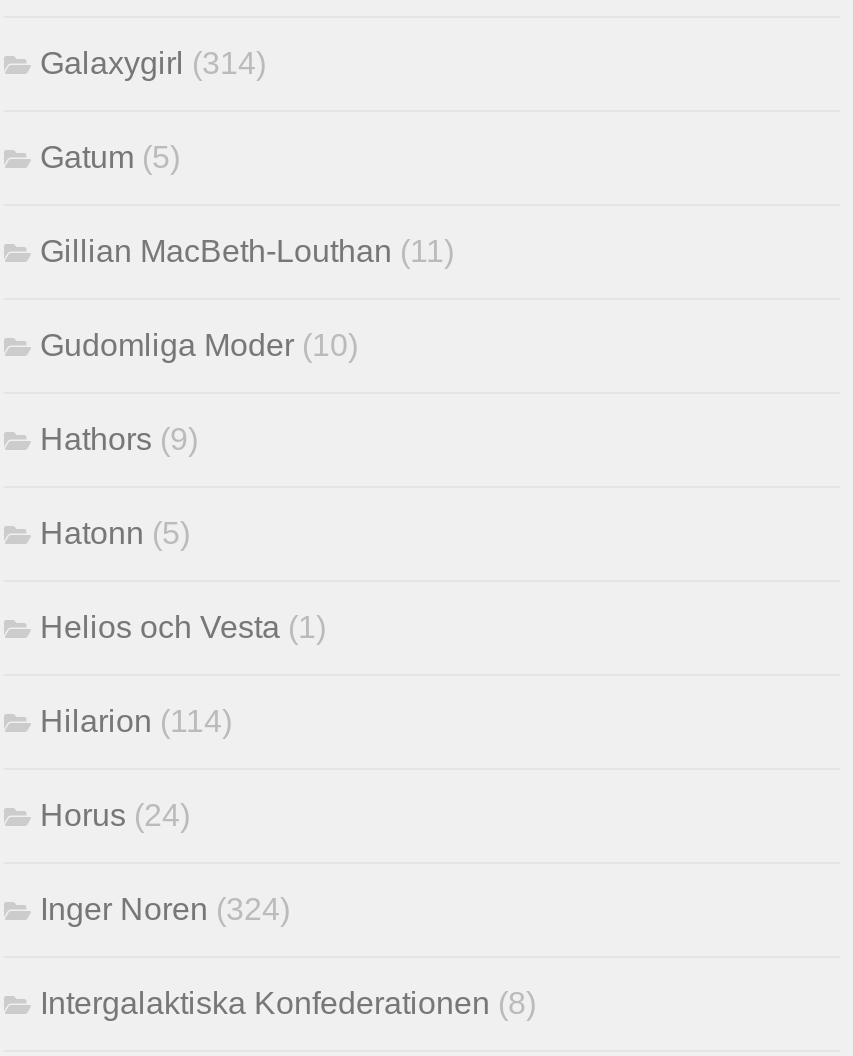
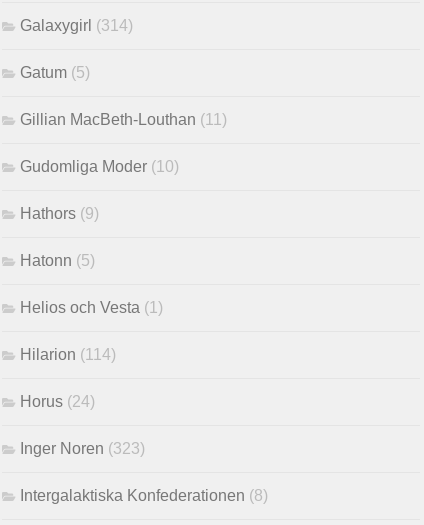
[40,892,290,926] Inger Noren (324) -> [20,440,145,457] Inger Noren (323)

